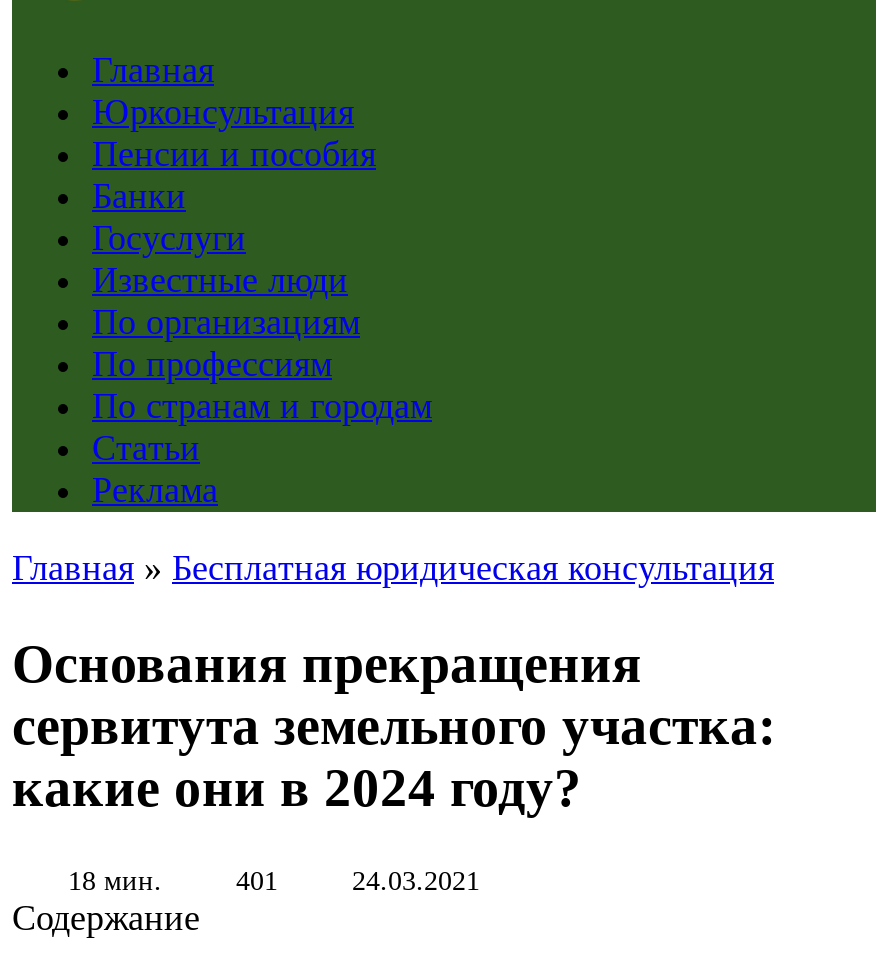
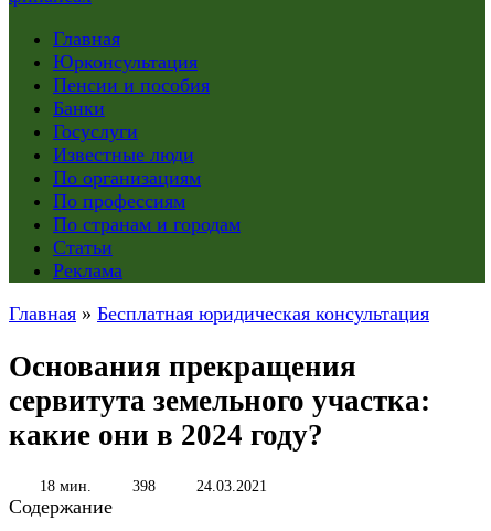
[236,866,278,896] 401 -> [132,478,156,494] 398

